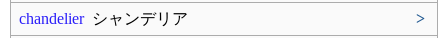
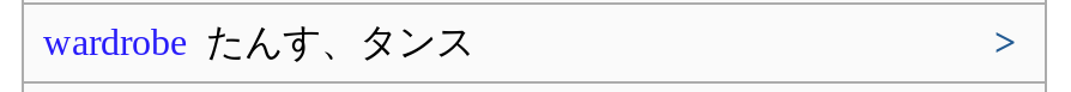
[19,10,188,27] chandelierシャンデリア -> [43,22,474,62] wardrobeたんす、タンス

